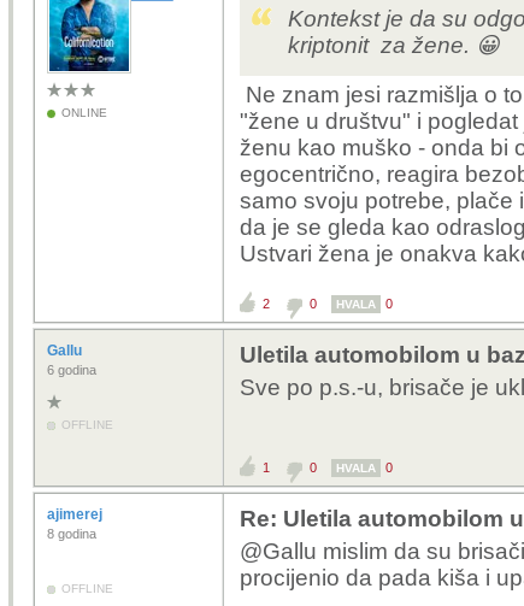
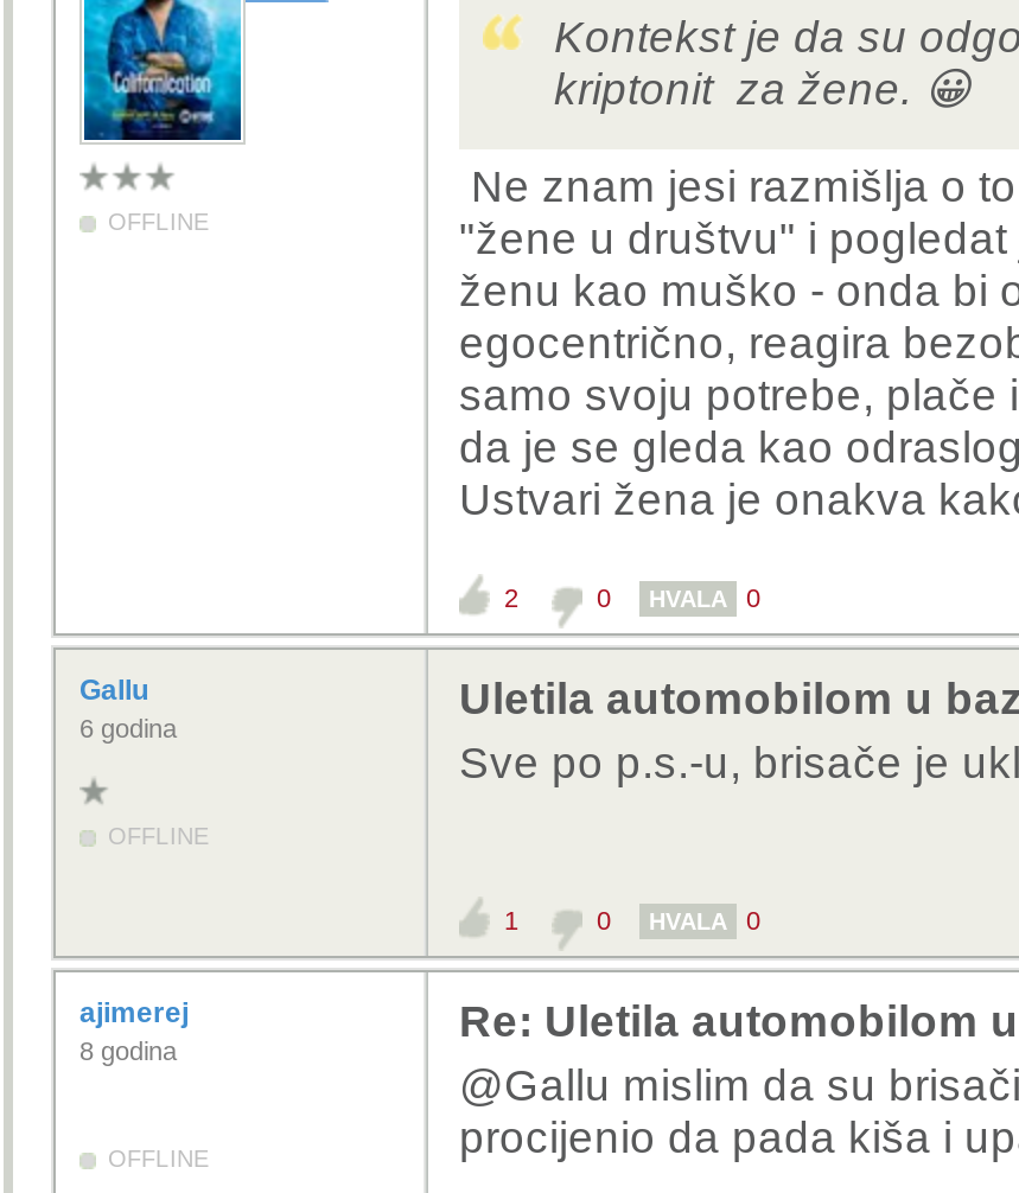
[61,106,107,119] ONLINE -> [108,209,210,235] OFFLINE

